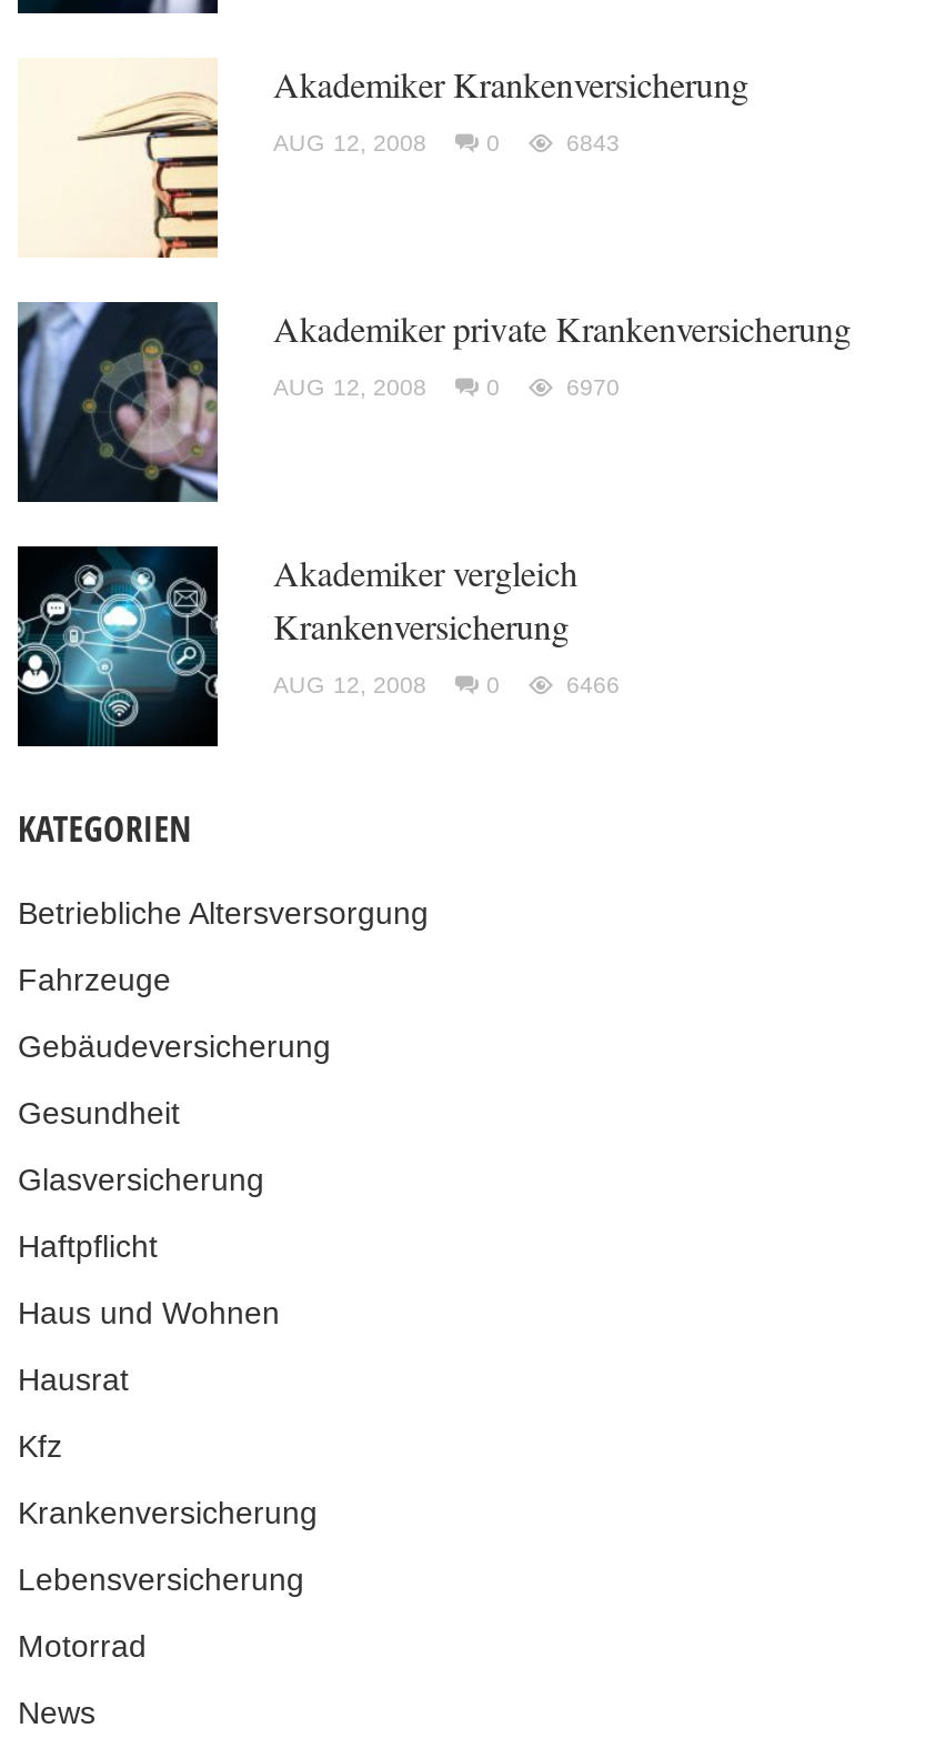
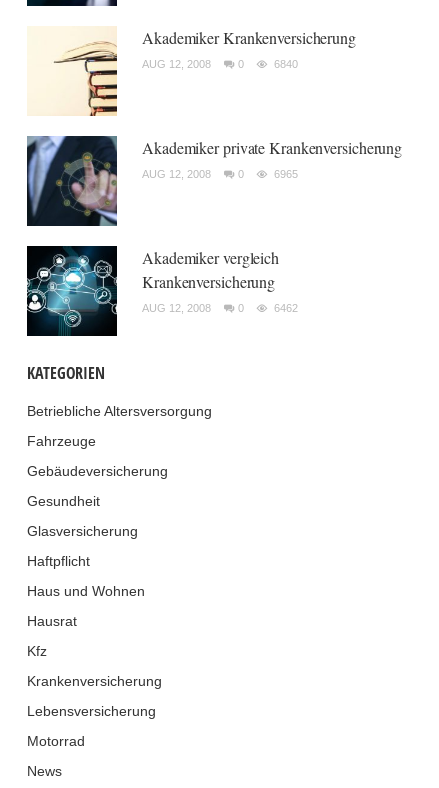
[566,129,620,155] 6843 -> [274,58,298,70] 6840
[566,373,620,400] 6970 -> [274,168,298,180] 6965
[566,671,620,697] 6466 -> [274,302,298,314] 6462

